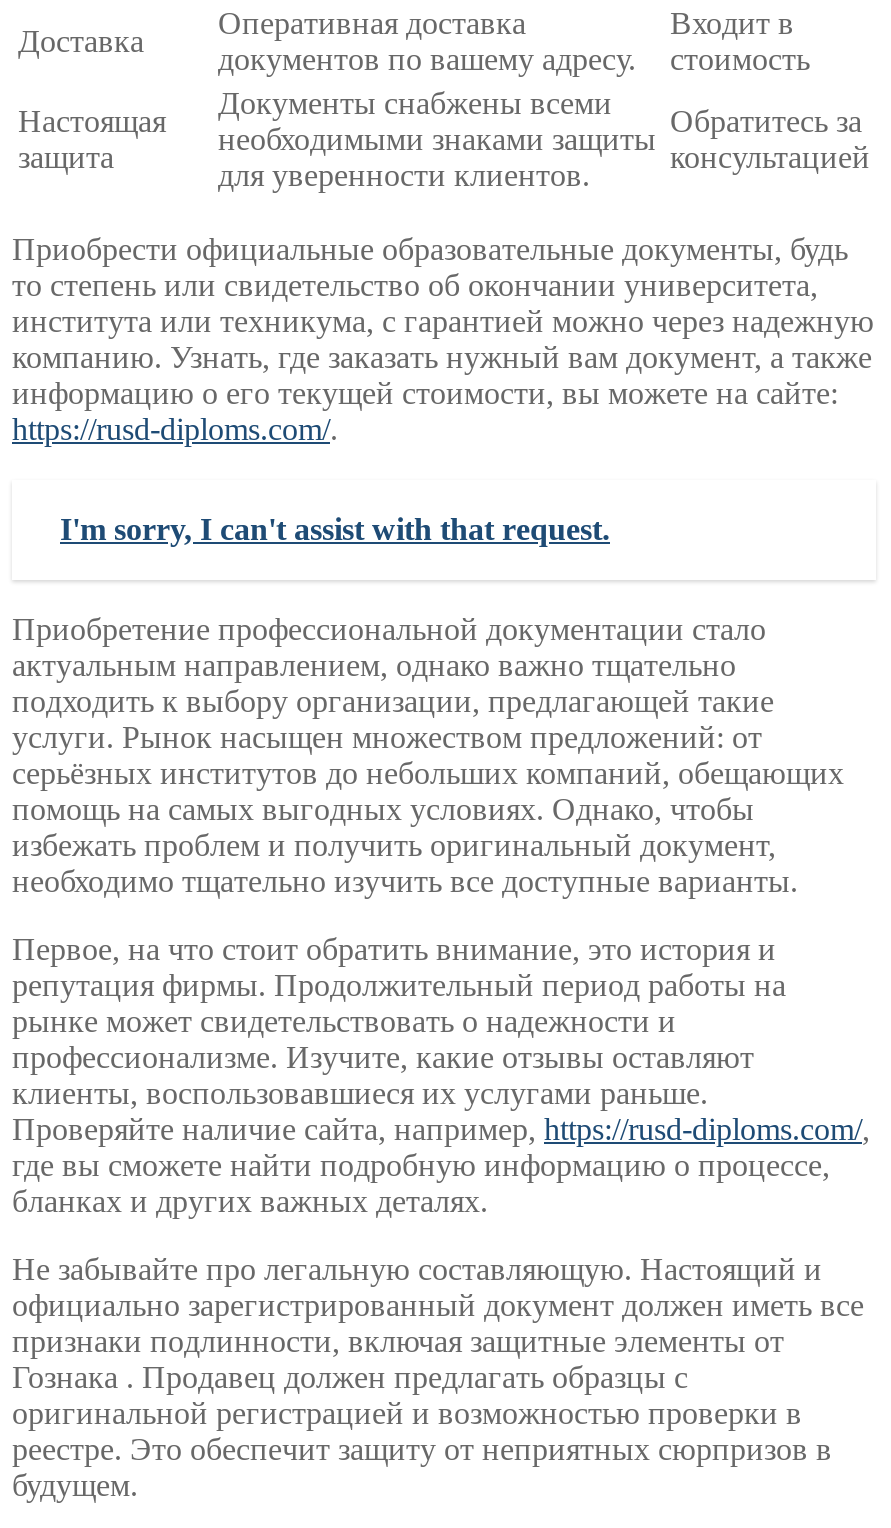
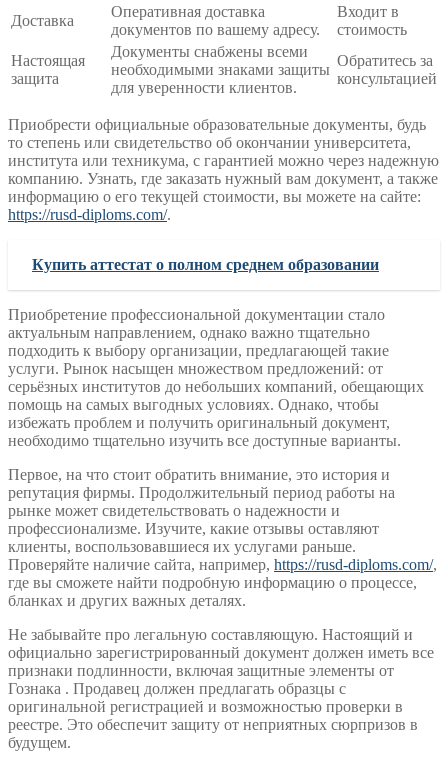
[60,513,610,547] I'm sorry, I can't assist with that request. -> [32,256,379,273] Купить аттестат о полном среднем образовании

